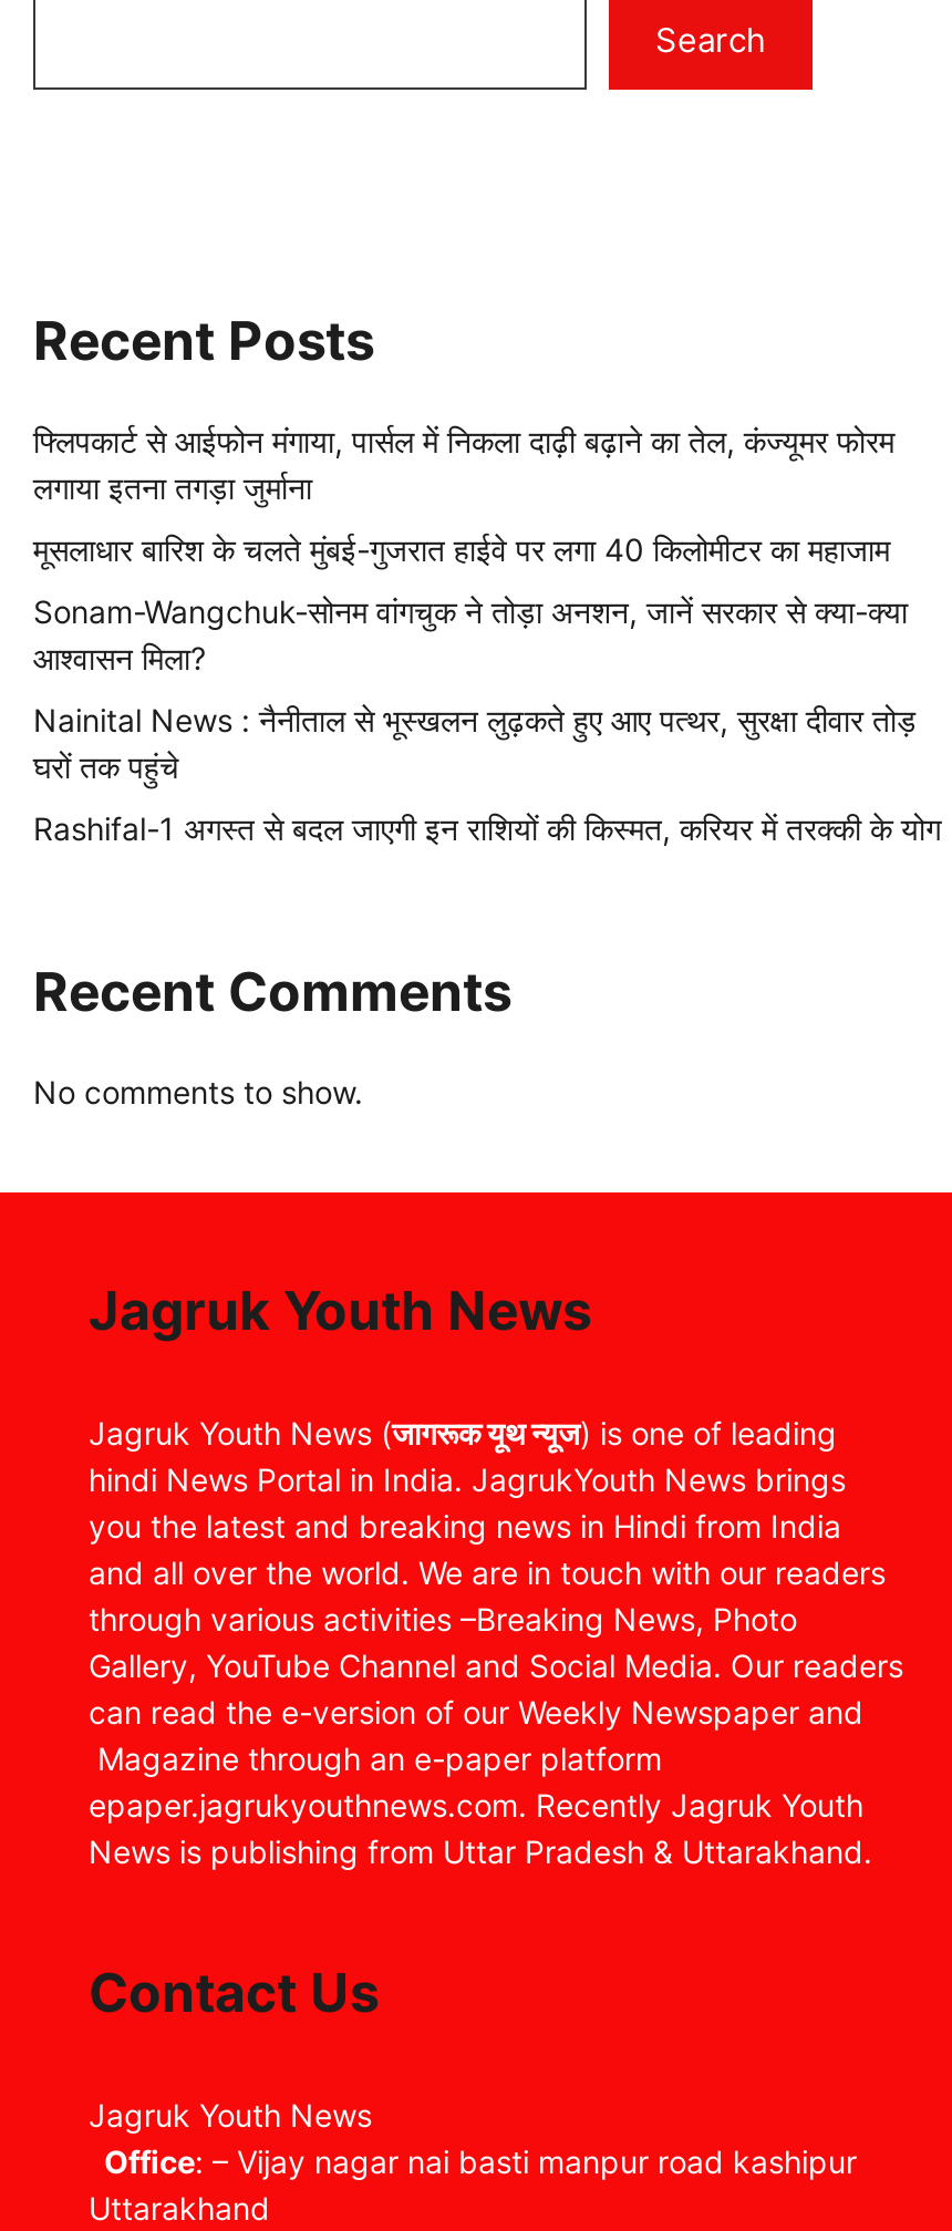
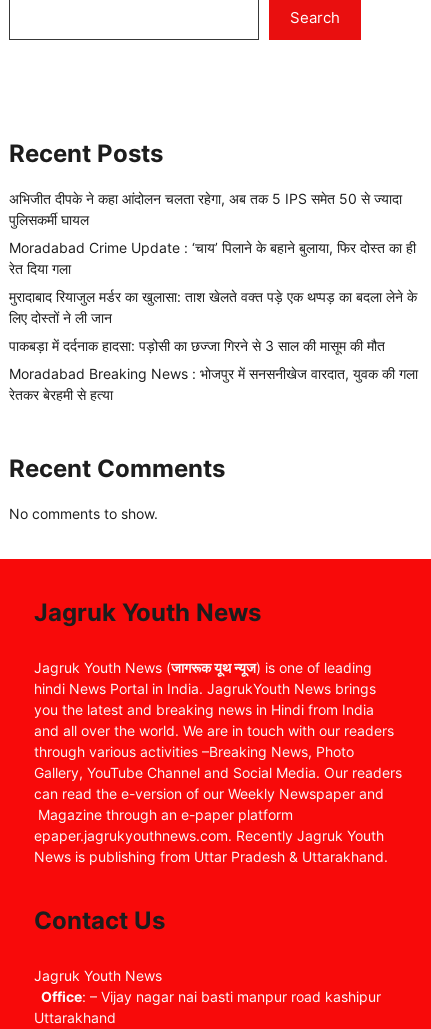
[33,421,894,505] फ्लिपकार्ट से आईफोन मंगाया, पार्सल में निकला दाढ़ी बढ़ाने का तेल, कंज्यूमर फोरम | लगाया इतना तगड़ा जुर्माना -> [9,190,402,228] अभिजीत दीपके ने कहा आंदोलन चलता रहेगा, अब तक 5 IPS समेत 50 से ज्यादा | पुलिसकर्मी घायल
[33,529,890,567] मूसलाधार बारिश के चलते मुंबई-गुजरात हाईवे पर लगा 40 किलोमीटर का महाजाम -> [9,239,416,277] Moradabad Crime Update : ‘चाय’ पिलाने के बहाने बुलाया, फिर दोस्त का ही | रेत दिया गला
[33,591,908,675] Sonam-Wangchuk-सोनम वांगचुक ने तोड़ा अनशन, जानें सरकार से क्या-क्या | आश्वासन मिला? -> [9,288,417,326] मुरादाबाद रियाजुल मर्डर का खुलासा: ताश खेलते वक्त पड़े एक थप्पड़ का बदला लेने के | लिए दोस्तों ने ली जान
[33,700,917,784] Nainital News : नैनीताल से भूस्खलन लुढ़कते हुए आए पत्थर, सुरक्षा दीवार तोड़ | घरों तक पहुंचे -> [9,337,385,354] पाकबड़ा में दर्दनाक हादसा: पड़ोसी का छज्जा गिरने से 3 साल की मासूम की मौत
[33,808,941,846] Rashifal-1 अगस्त से बदल जाएगी इन राशियों की किस्मत, करियर में तरक्की के योग -> [9,365,418,403] Moradabad Breaking News : भोजपुर में सनसनीखेज वारदात, युवक की गला | रेतकर बेरहमी से हत्या

